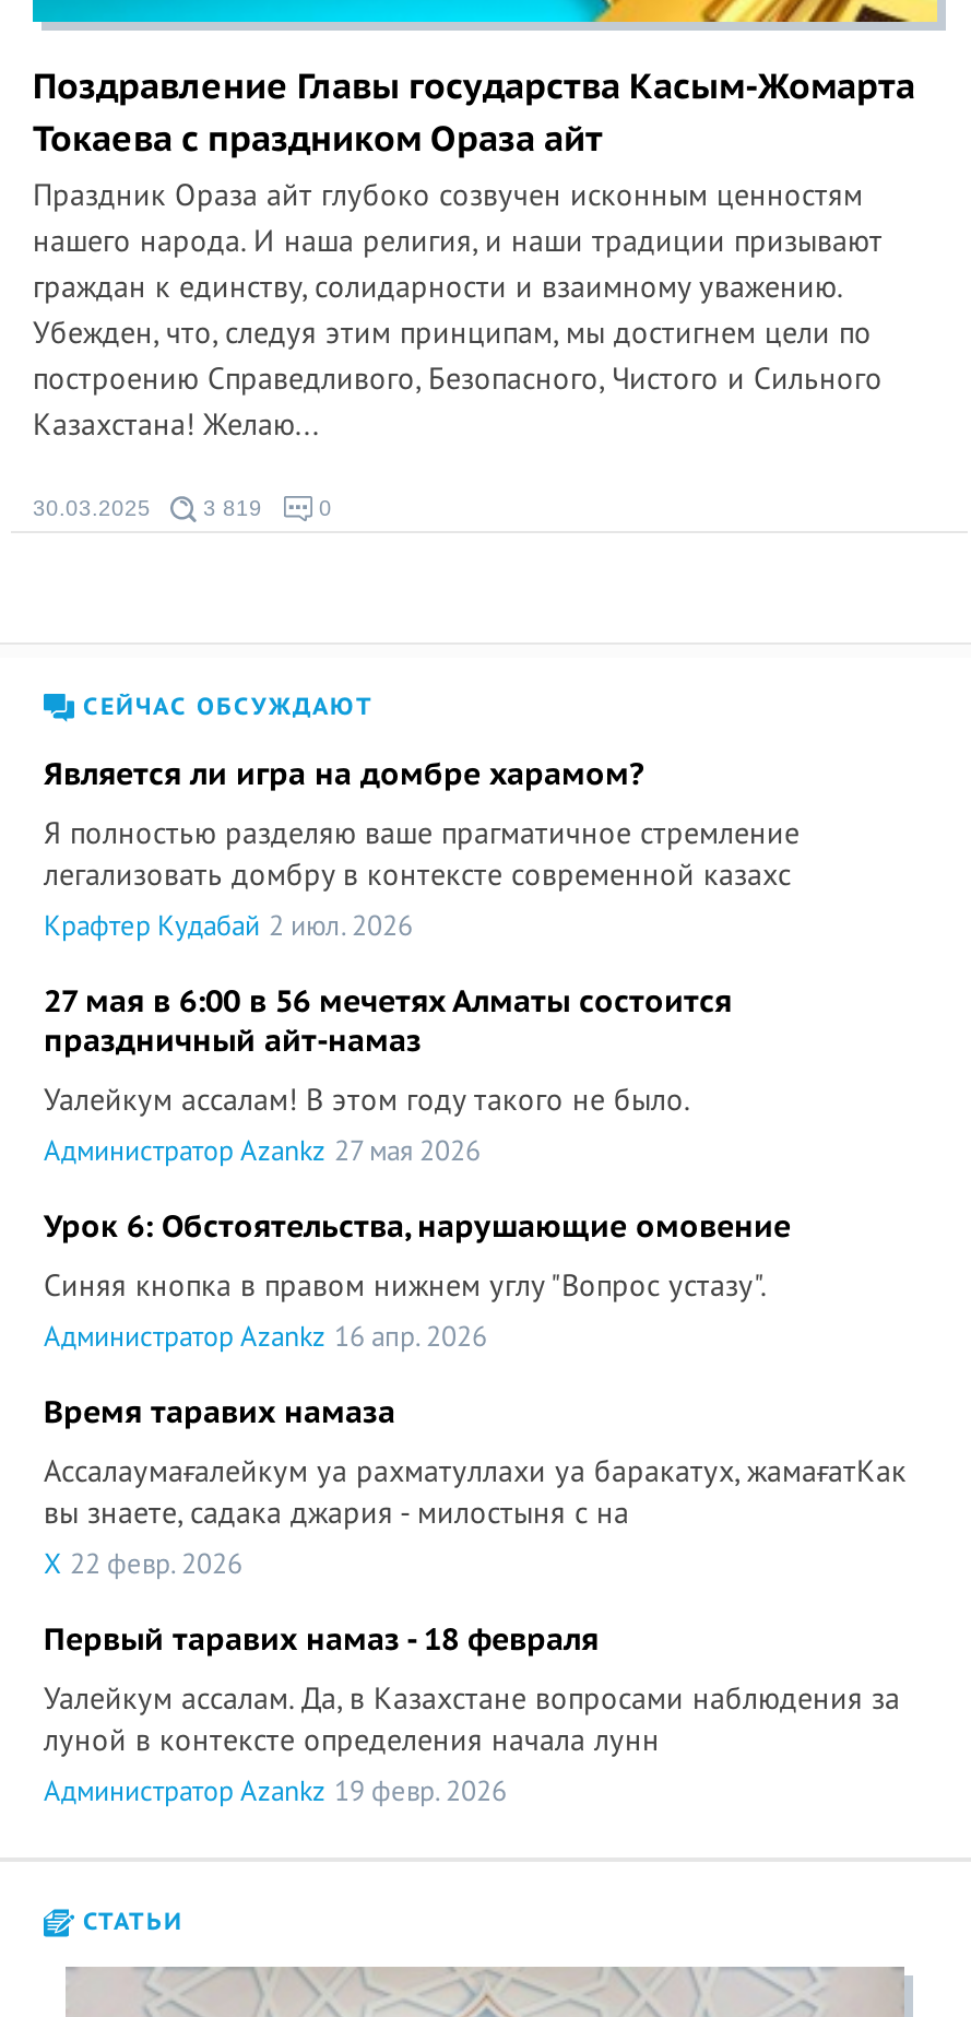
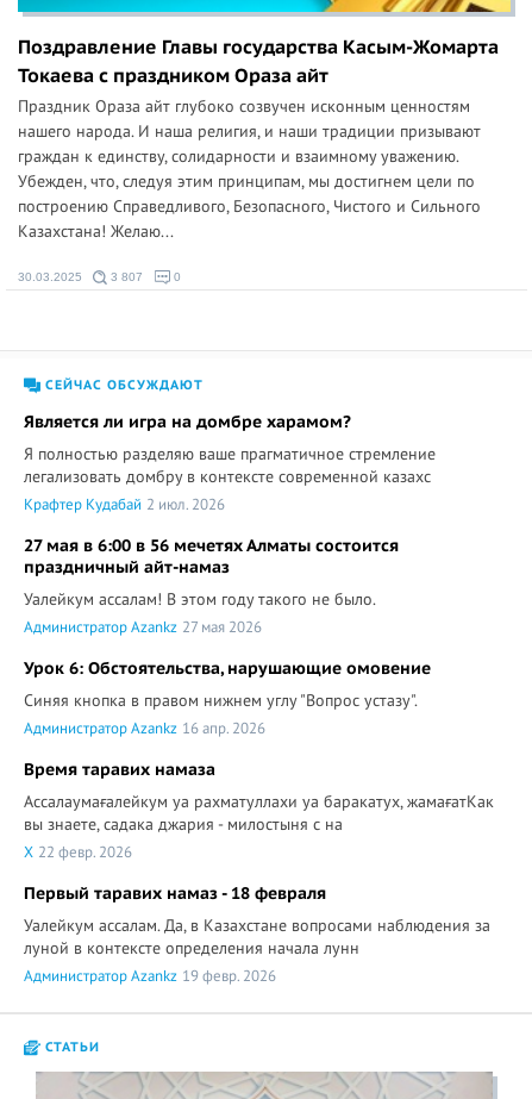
[33,496,262,521] 30.03.2025 3 819 -> [18,271,143,284] 30.03.2025 3 807

